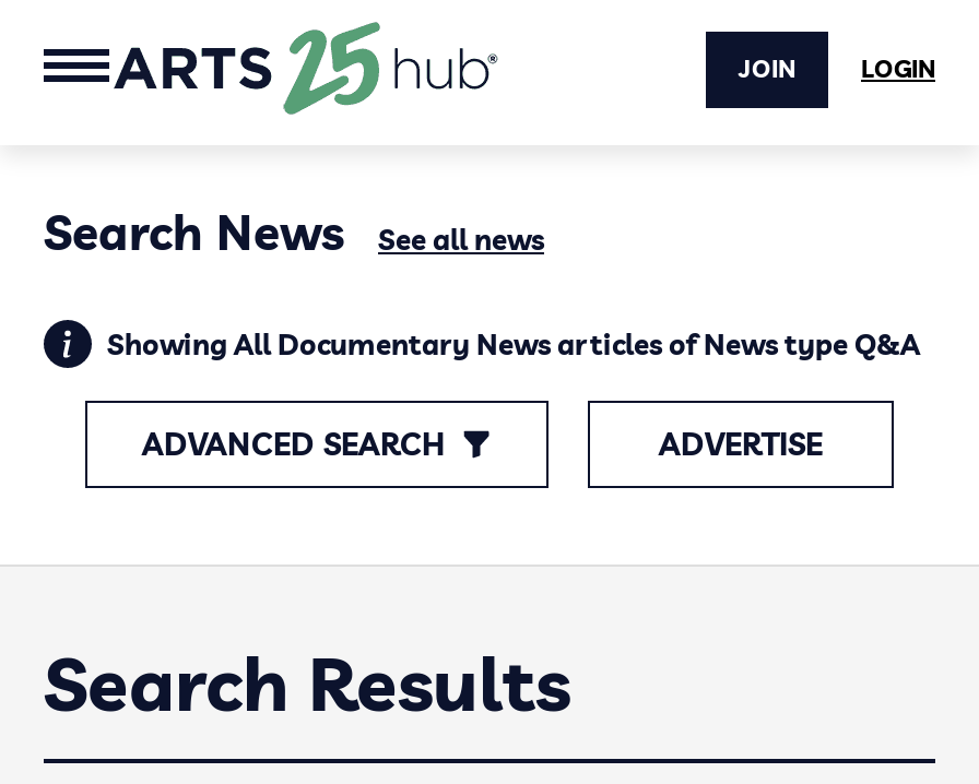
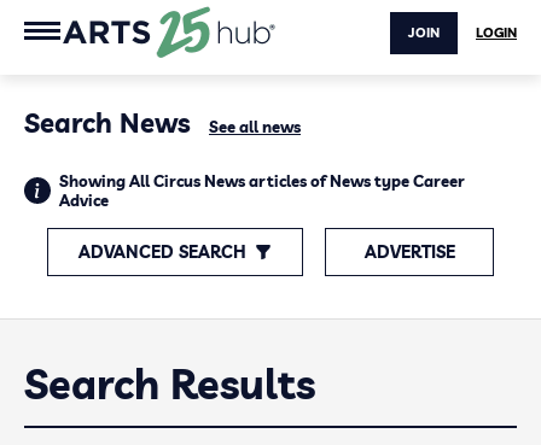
[107,326,920,361] Showing All Documentary News articles of News type Q&A -> [59,171,465,210] Showing All Circus News articles of News type Career | Advice

